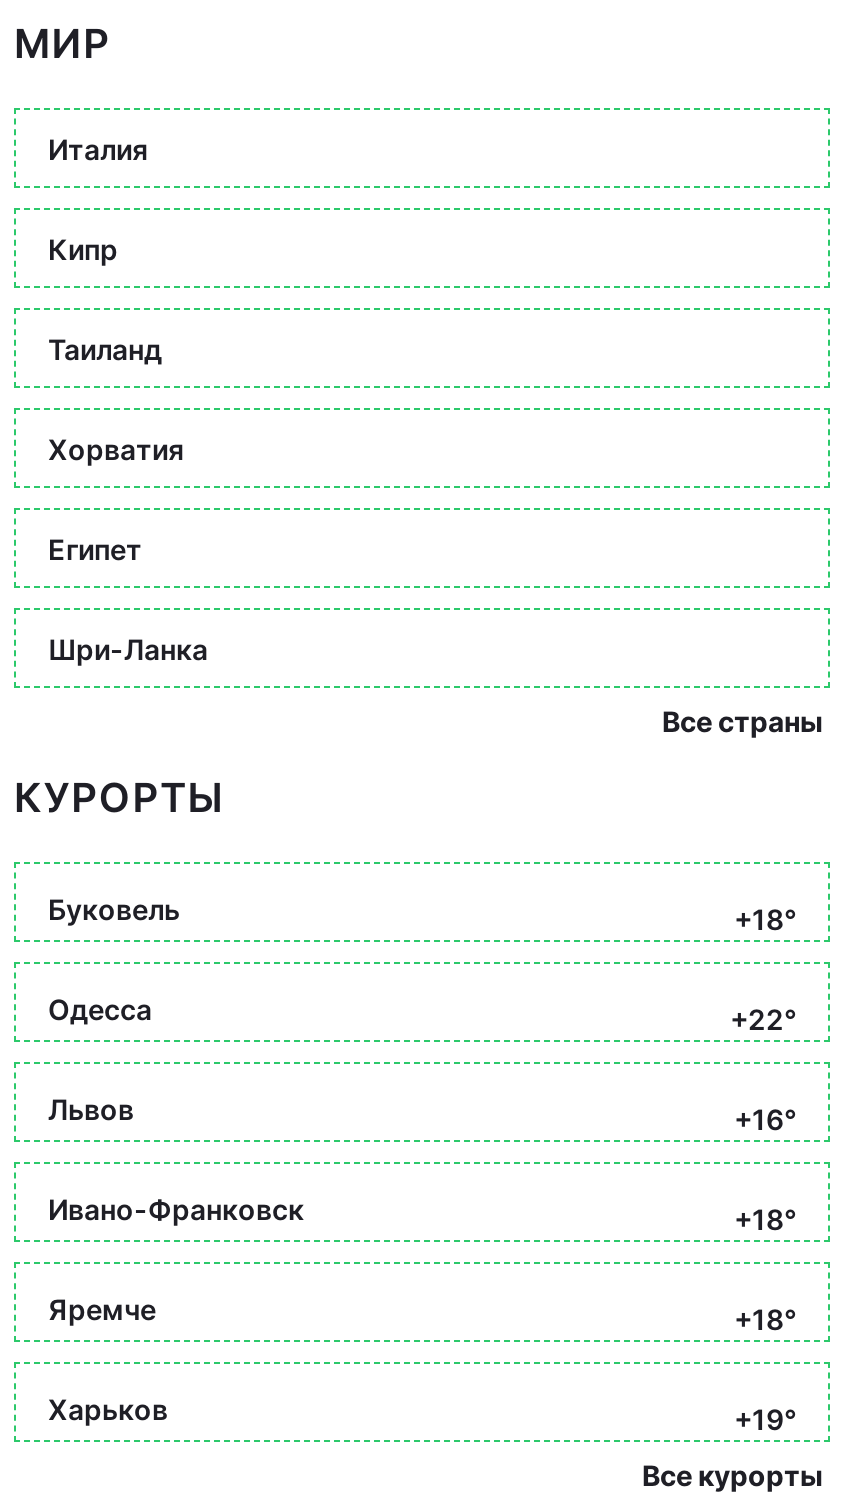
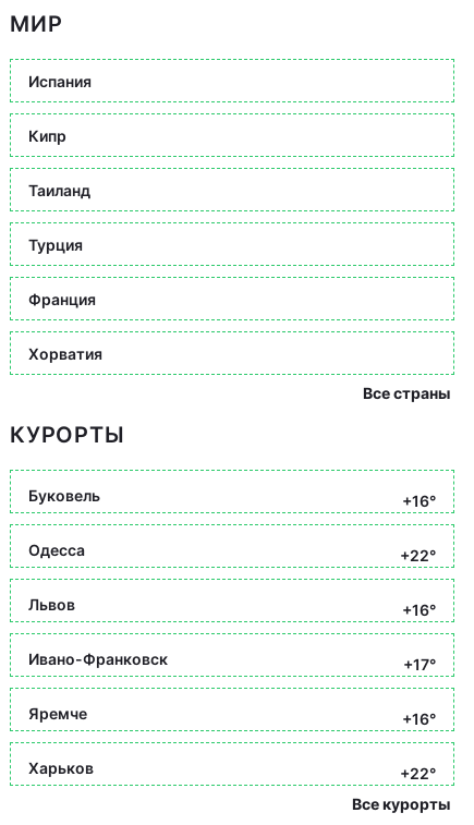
[48,131,148,165] Италия -> [28,71,92,90] Испания
none -> [28,235,96,308] Турция | Франция
moved [48,431,184,465] -> [28,344,102,362]: Хорватия
[48,531,208,665] Египет | Шри-Ланка -> none
[734,902,796,936] +18° -> [402,492,436,510] +16°
[734,1202,796,1236] +18° -> [403,655,436,674] +17°
[734,1302,796,1336] +18° -> [402,709,436,728] +16°
[734,1402,796,1436] +19° -> [400,764,436,782] +22°

